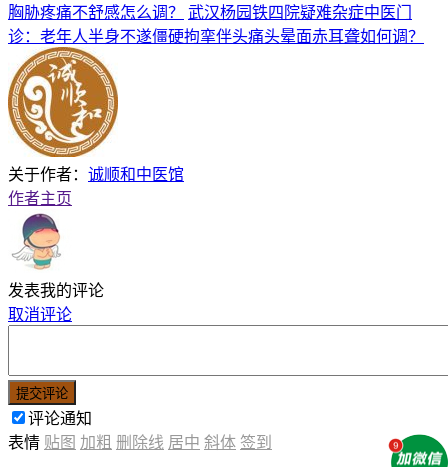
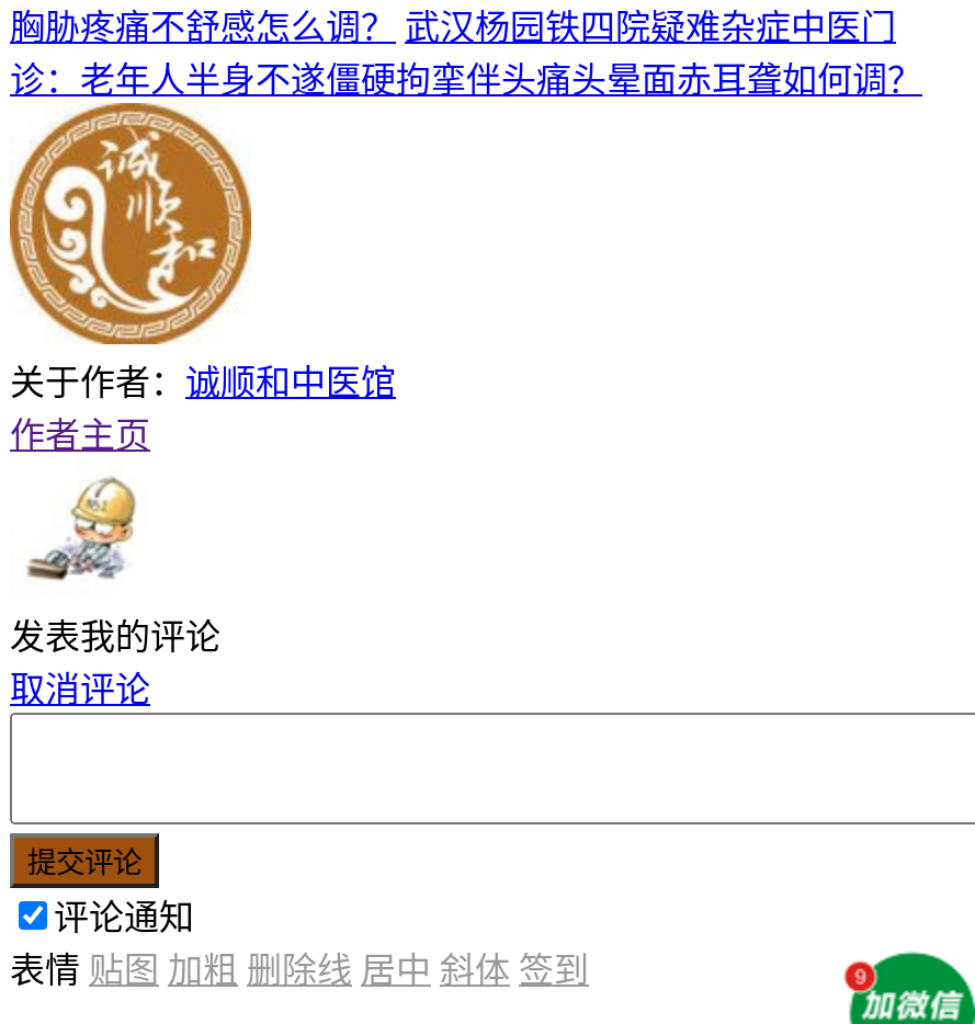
[12,213,65,270] [image] -> [21,469,137,590] [image]

